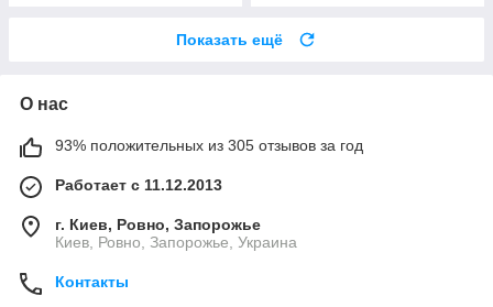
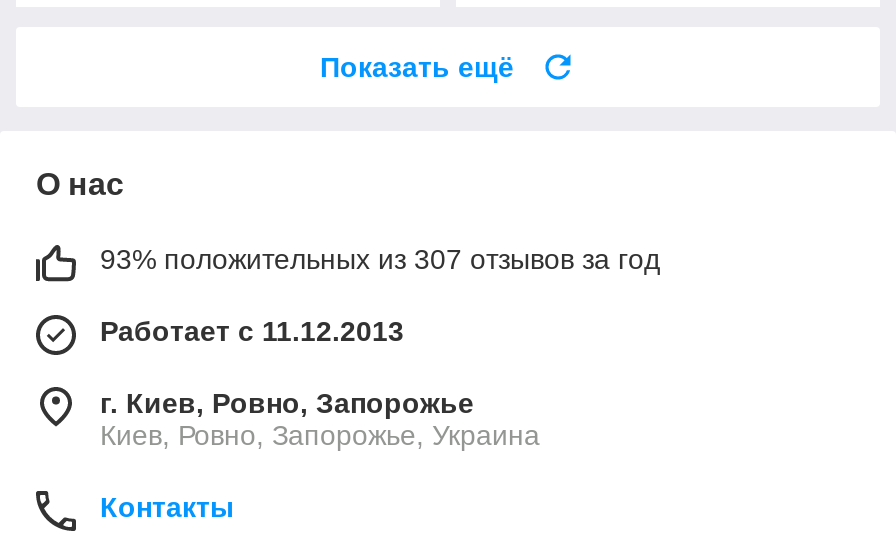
[55,136,363,154] 93% положительных из 305 отзывов за год -> [100,243,660,275] 93% положительных из 307 отзывов за год

